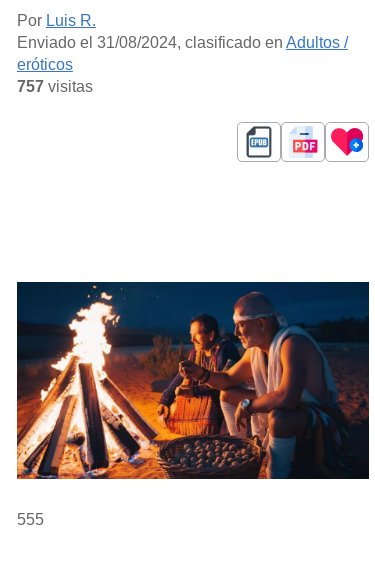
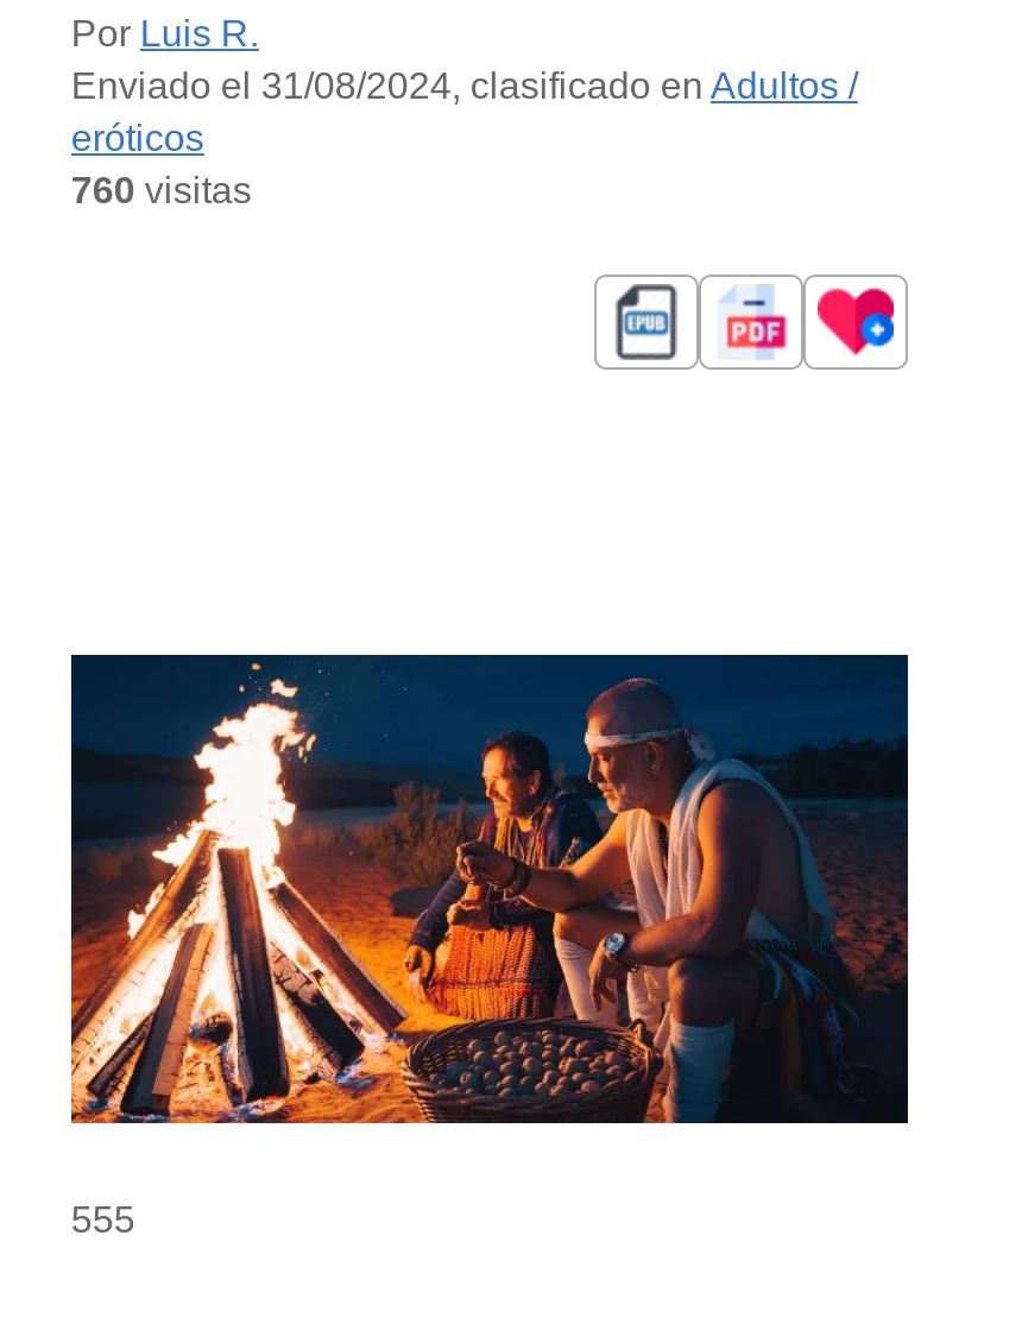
[17,78,93,95] 757 visitas -> [71,169,252,210] 760 visitas

